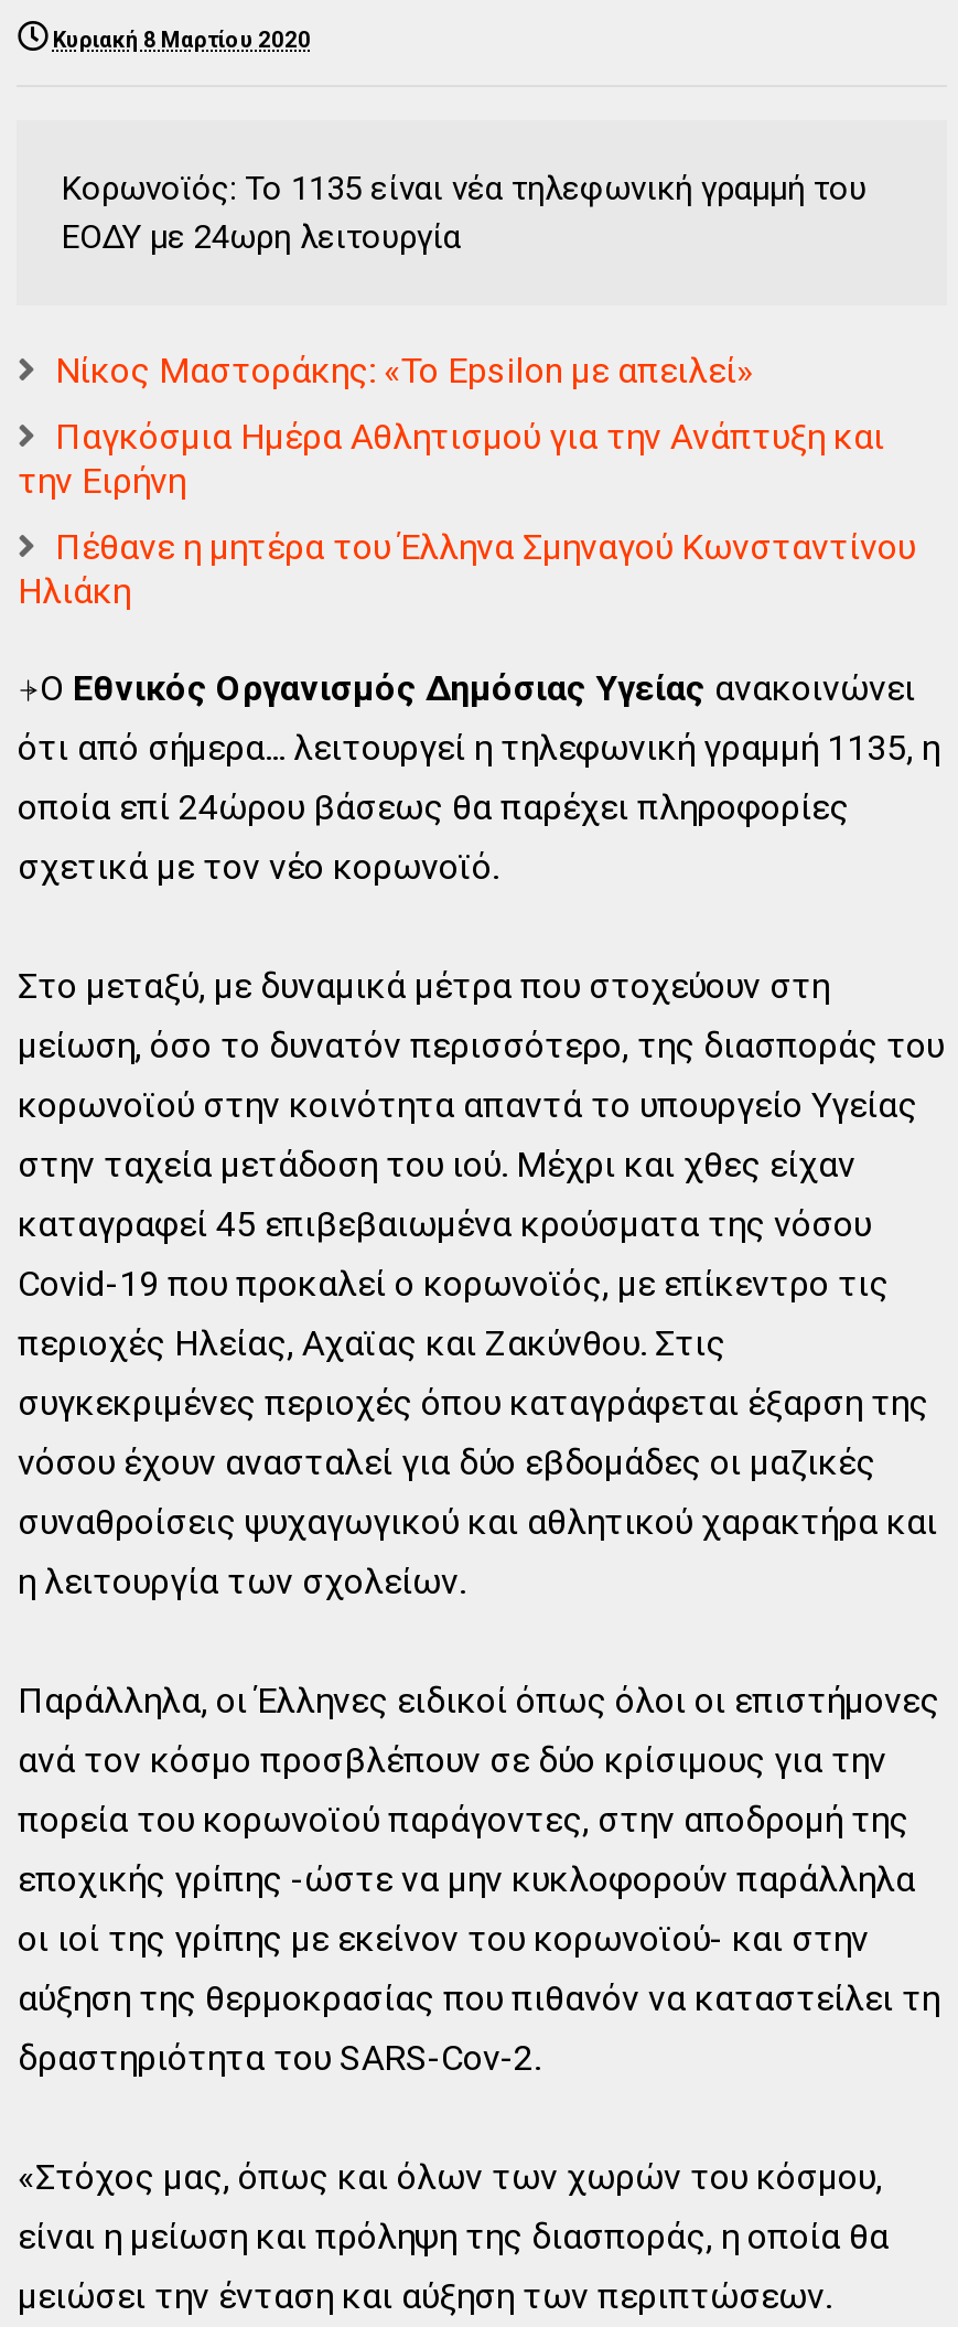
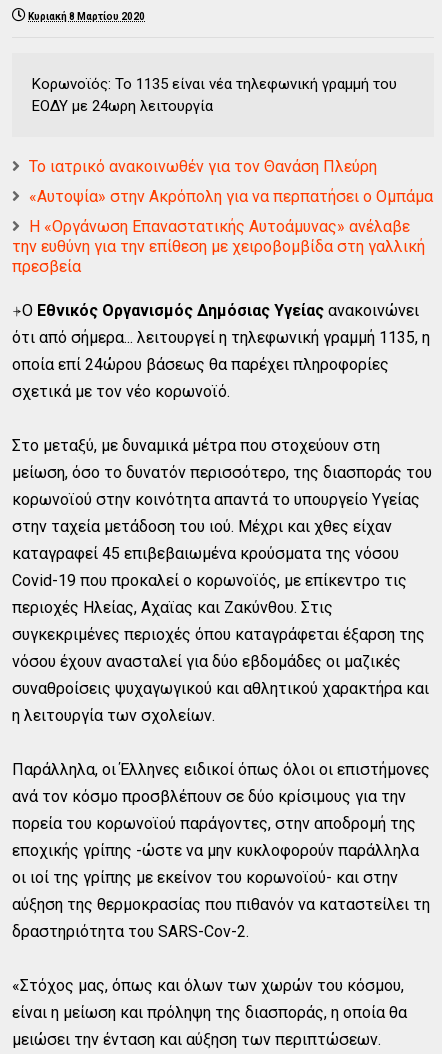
[55,349,754,391] Νίκος Μαστοράκης: «Το Epsilon με απειλεί» -> [29,157,377,176] Το ιατρικό ανακοινωθέν για τον Θανάση Πλεύρη
[17,415,884,501] Παγκόσμια Ημέρα Αθλητισμού για την Ανάπτυξη και | την Ειρήνη -> [29,187,433,206] «Αυτοψία» στην Ακρόπολη για να περπατήσει ο Ομπάμα
[17,525,915,611] Πέθανε η μητέρα του Έλληνα Σμηναγού Κωνσταντίνου | Ηλιάκη -> [12,217,425,276] Η «Οργάνωση Επαναστατικής Αυτοάμυνας» ανέλαβε | την ευθύνη για την επίθεση με χειροβομβίδα στη γαλλική | πρεσβεία

